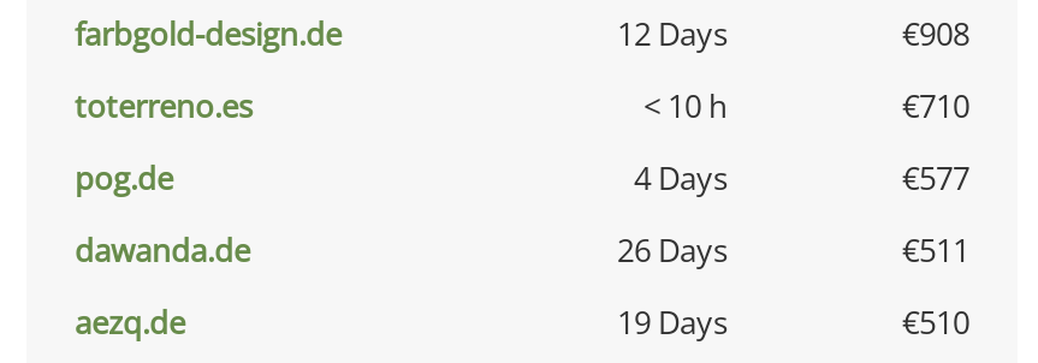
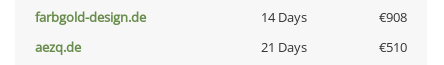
[617,12,728,55] 12 Days -> [260,8,306,26] 14 Days
[75,84,969,272] toterreno.es | < 10 h | €710 | pog.de | 4 Days | €577 | dawanda.de | 26 Days | €511 -> none
[617,300,728,344] 19 Days -> [260,38,306,56] 21 Days

